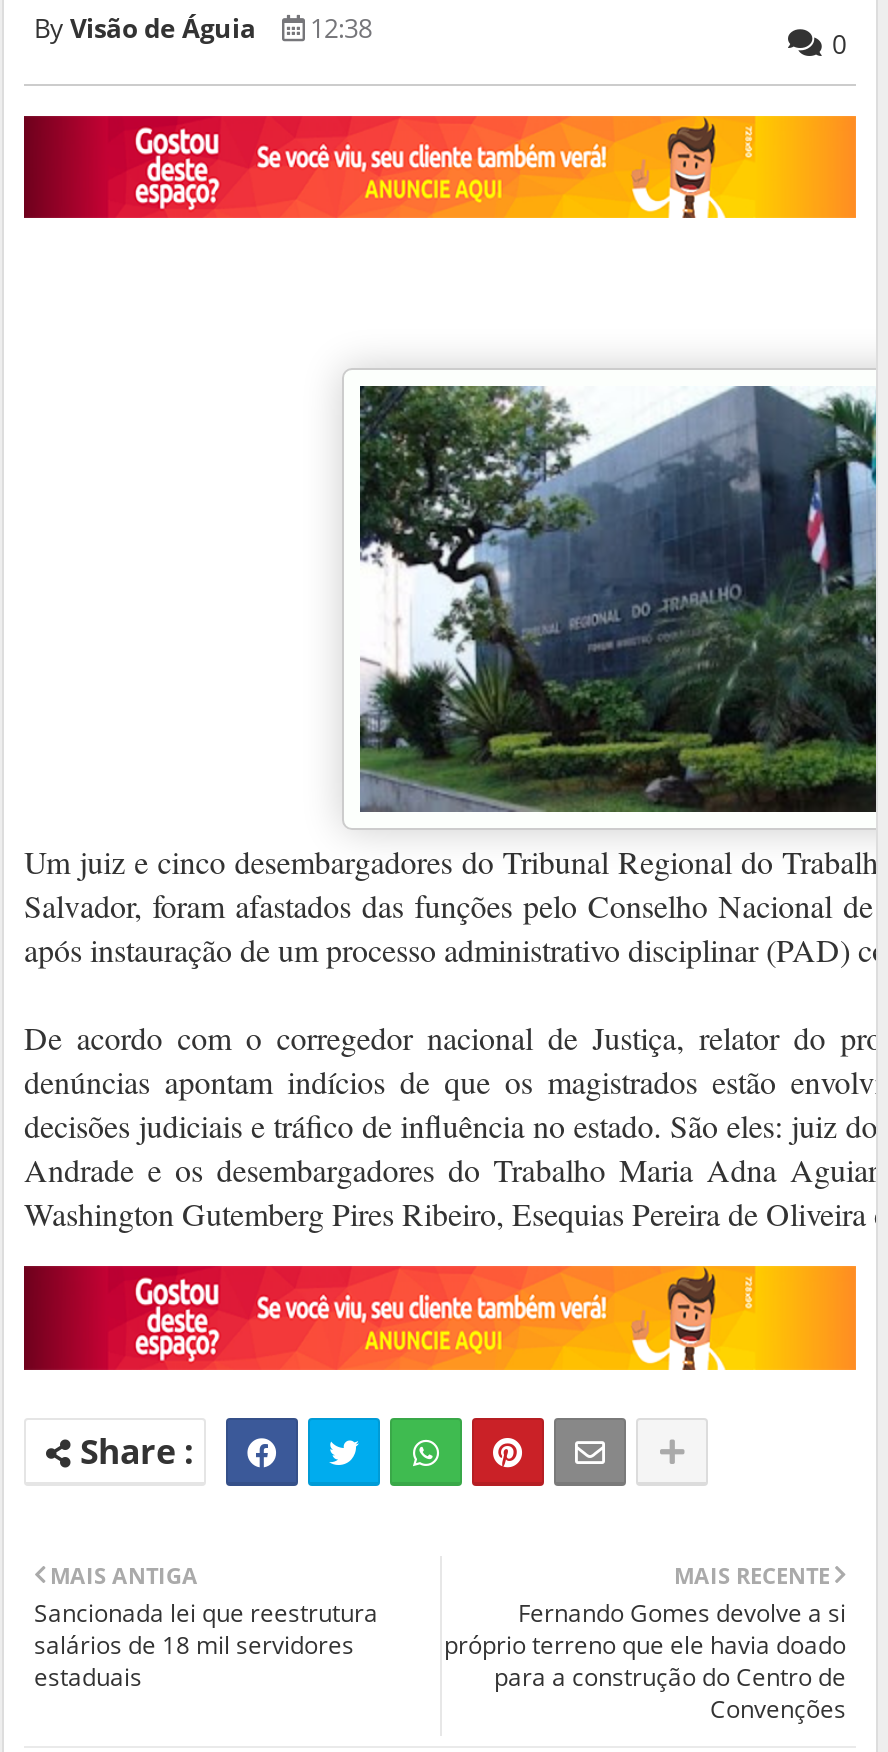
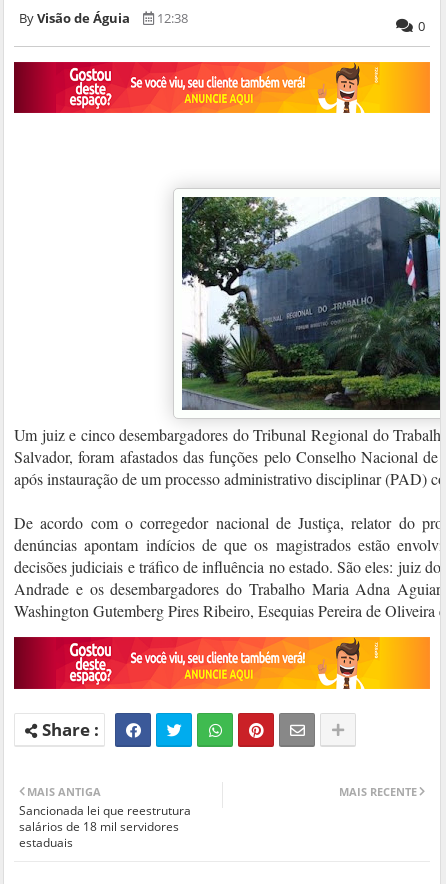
[444,1596,846,1726] Fernando Gomes devolve a si | próprio terreno que ele havia doado | para a construção do Centro de | Convenções -> none

